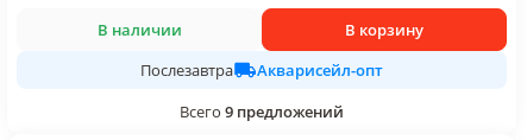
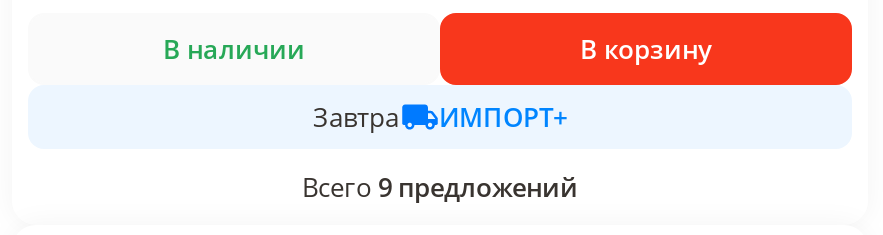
[140,59,383,81] Послезавтра | Акварисейл-опт -> [313,98,567,135] Завтра | ИМПОРТ+

